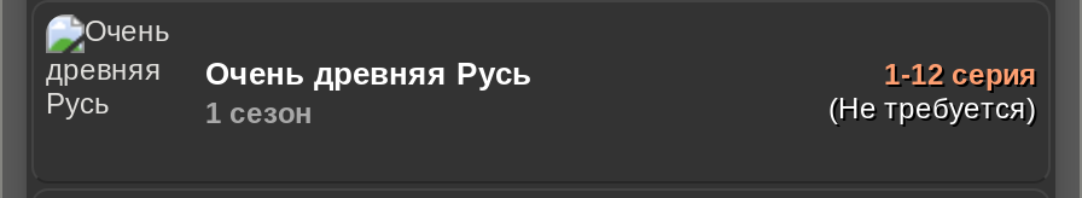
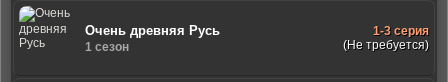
[884,58,1036,92] 1-12 серия -> [373,24,429,38] 1-3 серия

